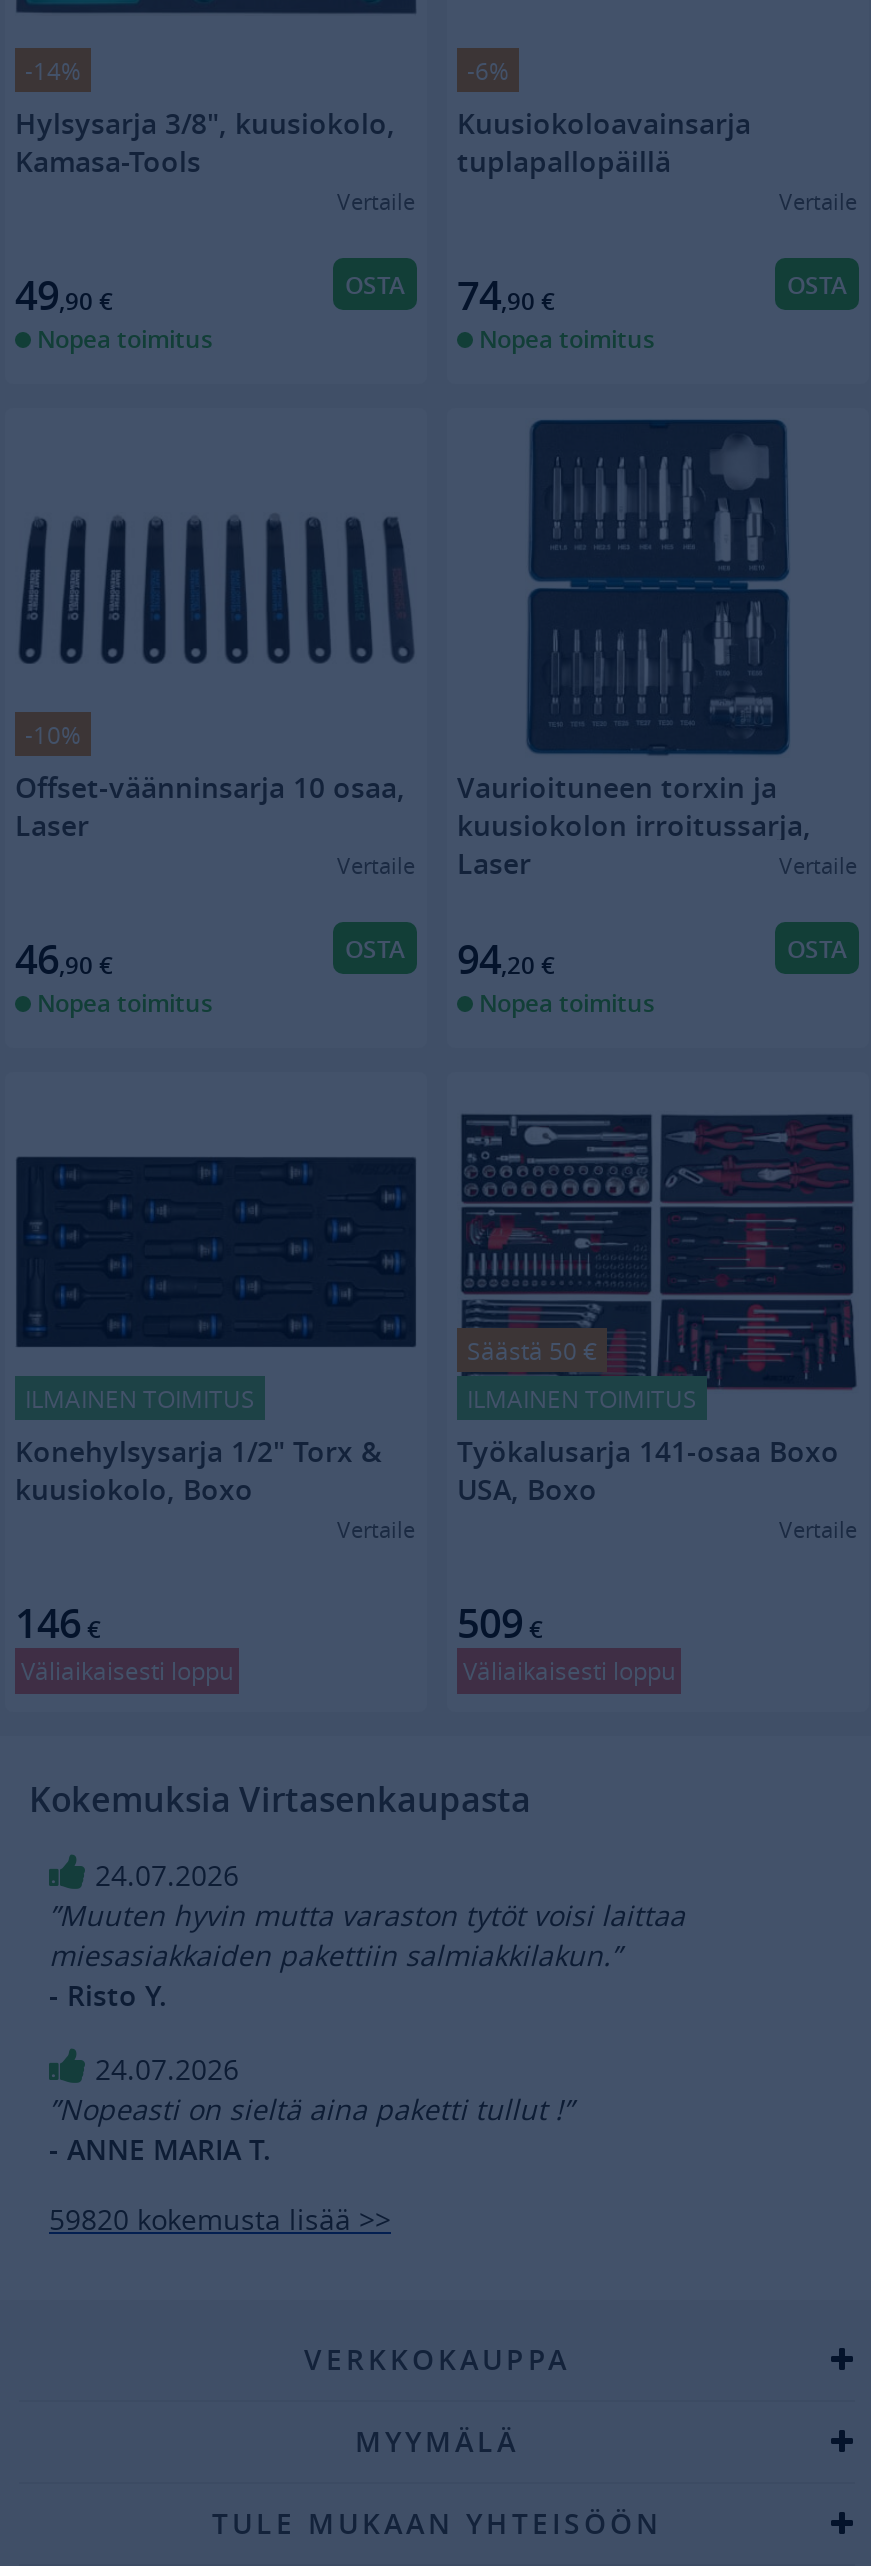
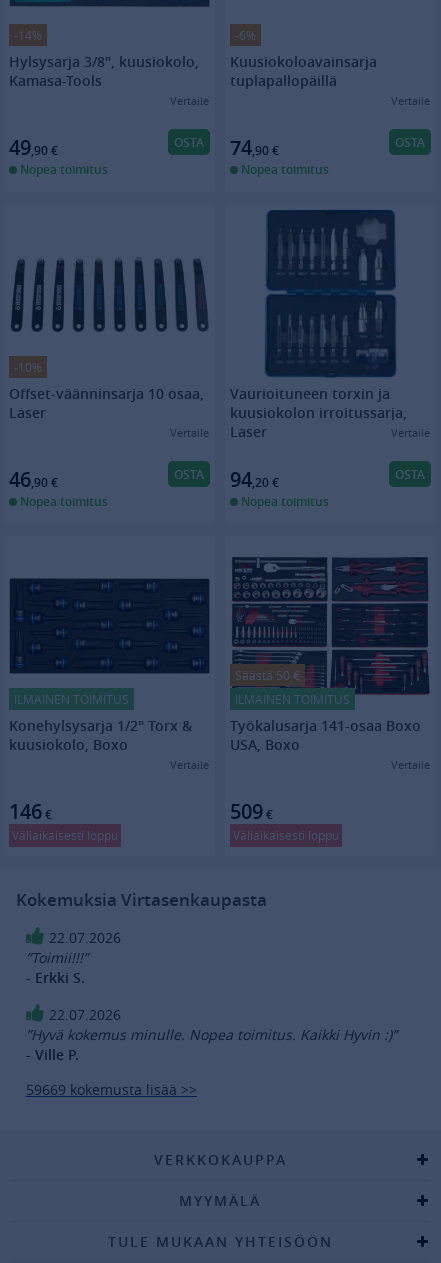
[49,1856,685,2014] 24.07.2026 | ”Muuten hyvin mutta varaston tytöt voisi laittaa | miesasiakkaiden pakettiin salmiakkilakun.” | - Risto Y. -> [26,928,121,987] 22.07.2026 | ”Toimii!!!” | - Erkki S.
[49,2050,573,2168] 24.07.2026 | ”Nopeasti on sieltä aina paketti tullut !” | - ANNE MARIA T. -> [26,1005,397,1064] 22.07.2026 | ”Hyvä kokemus minulle. Nopea toimitus. Kaikki Hyvin :)” | - Ville P.
[49,2200,391,2238] 59820 kokemusta lisää >> -> [26,1080,197,1099] 59669 kokemusta lisää >>

